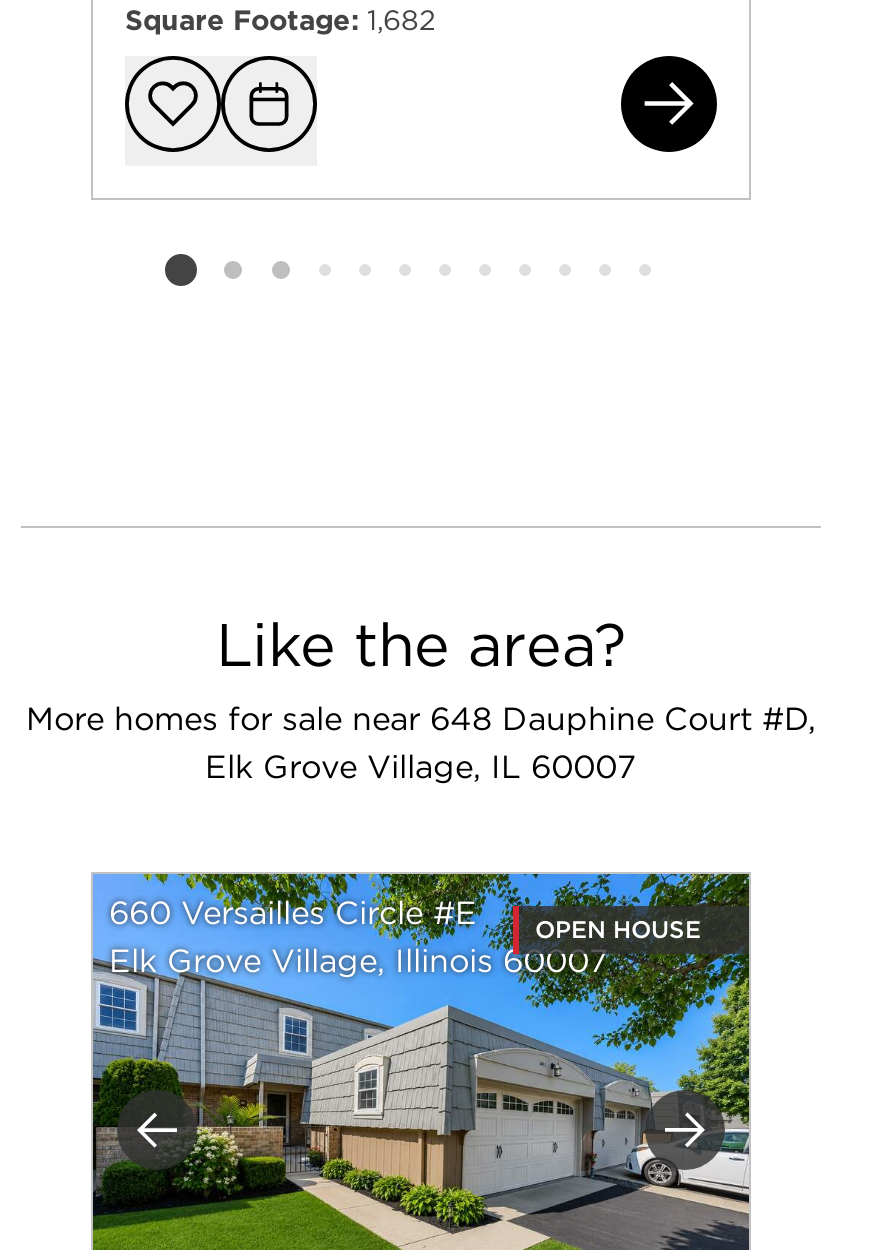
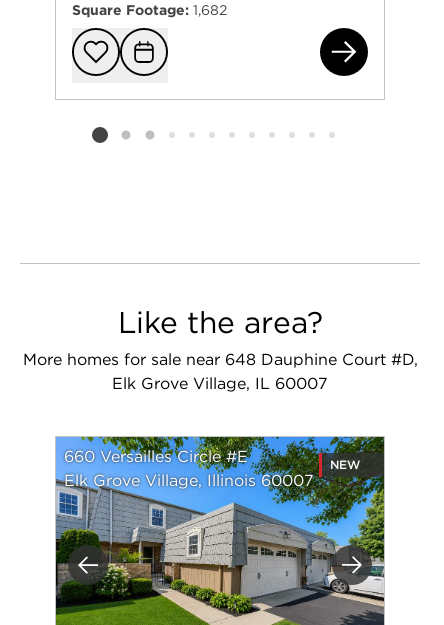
[535,915,701,945] OPEN HOUSE -> [330,457,360,472] NEW

